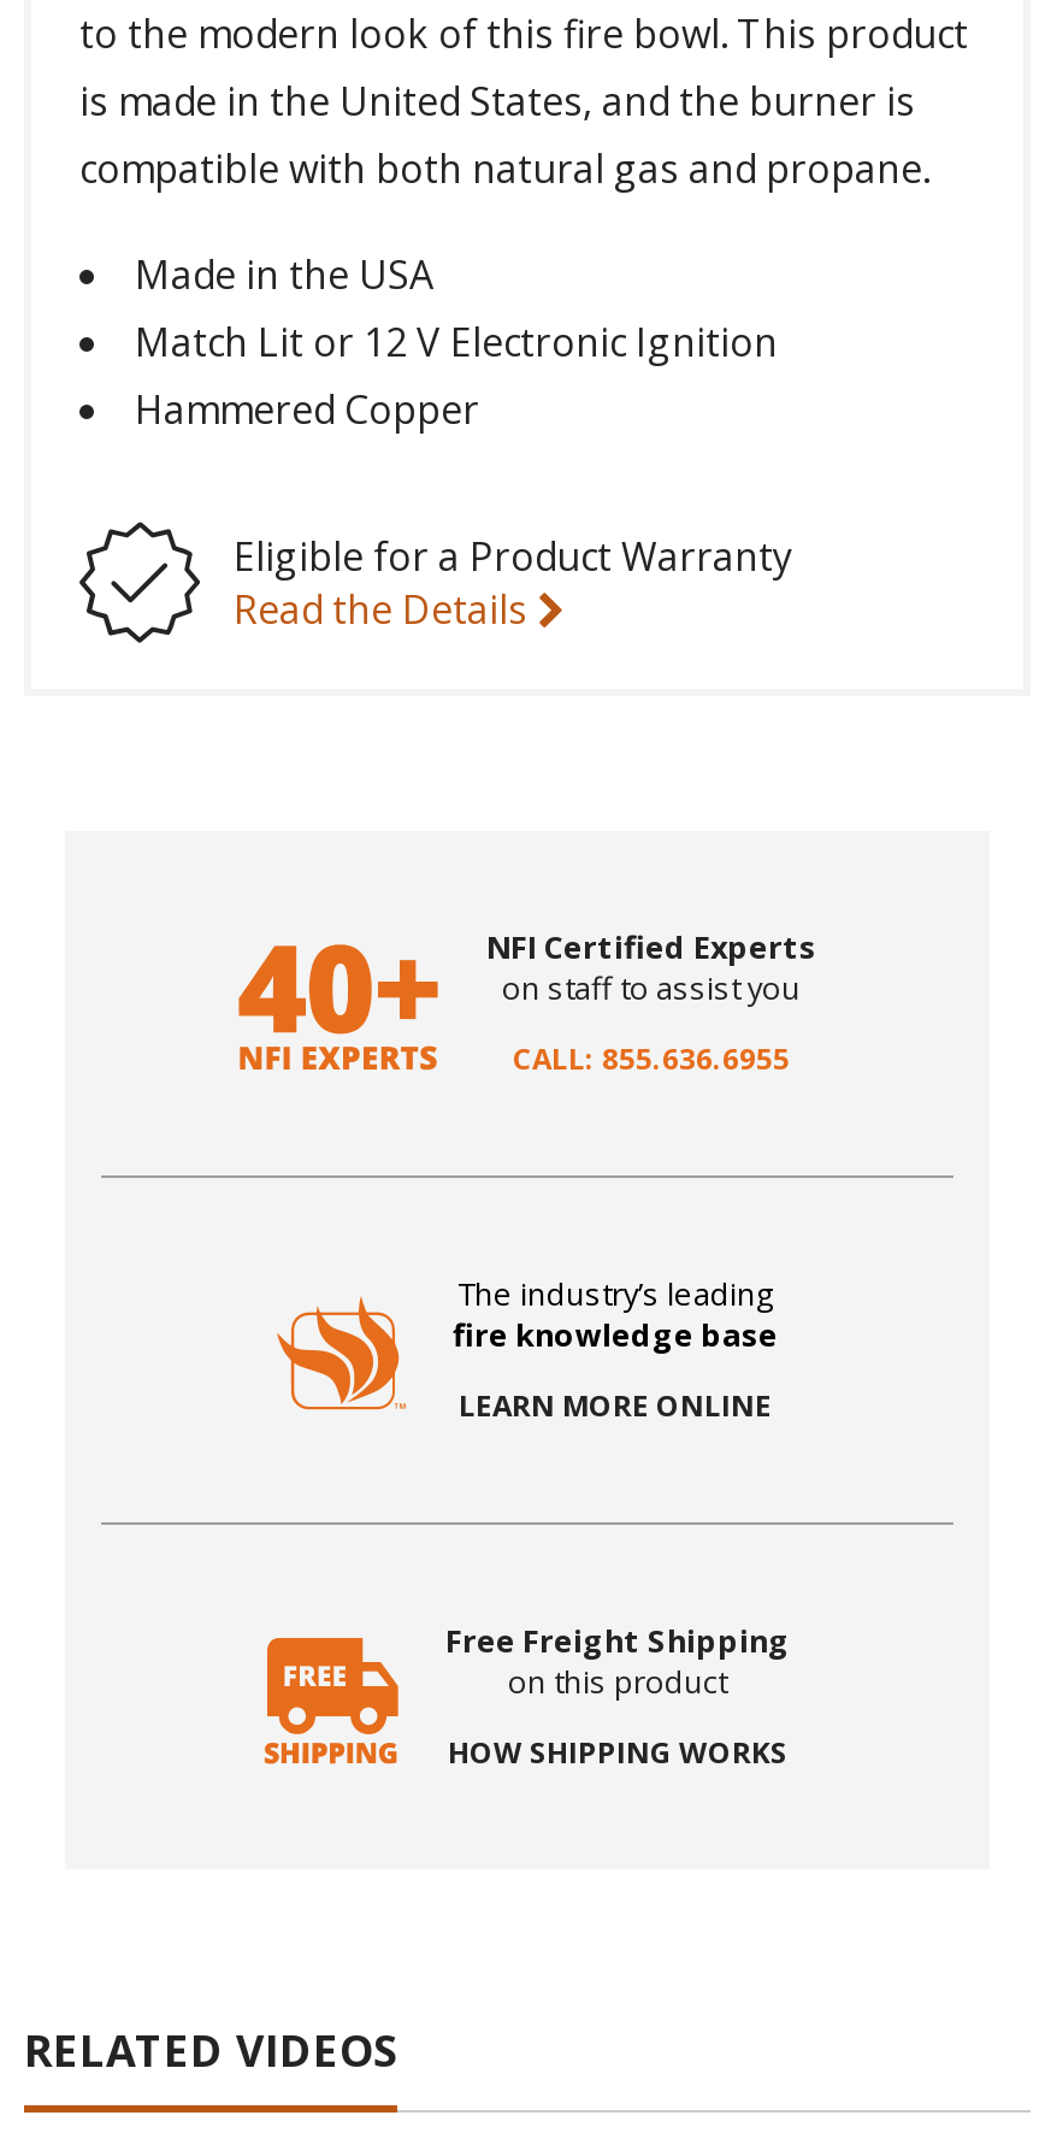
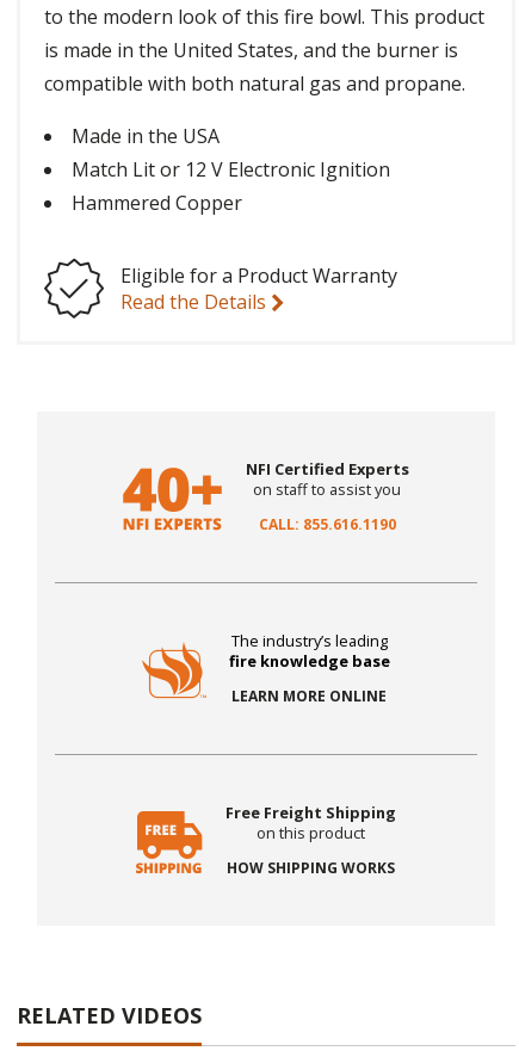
[513,1039,790,1080] CALL: 855.636.6955 -> [259,515,396,535] CALL: 855.616.1190

